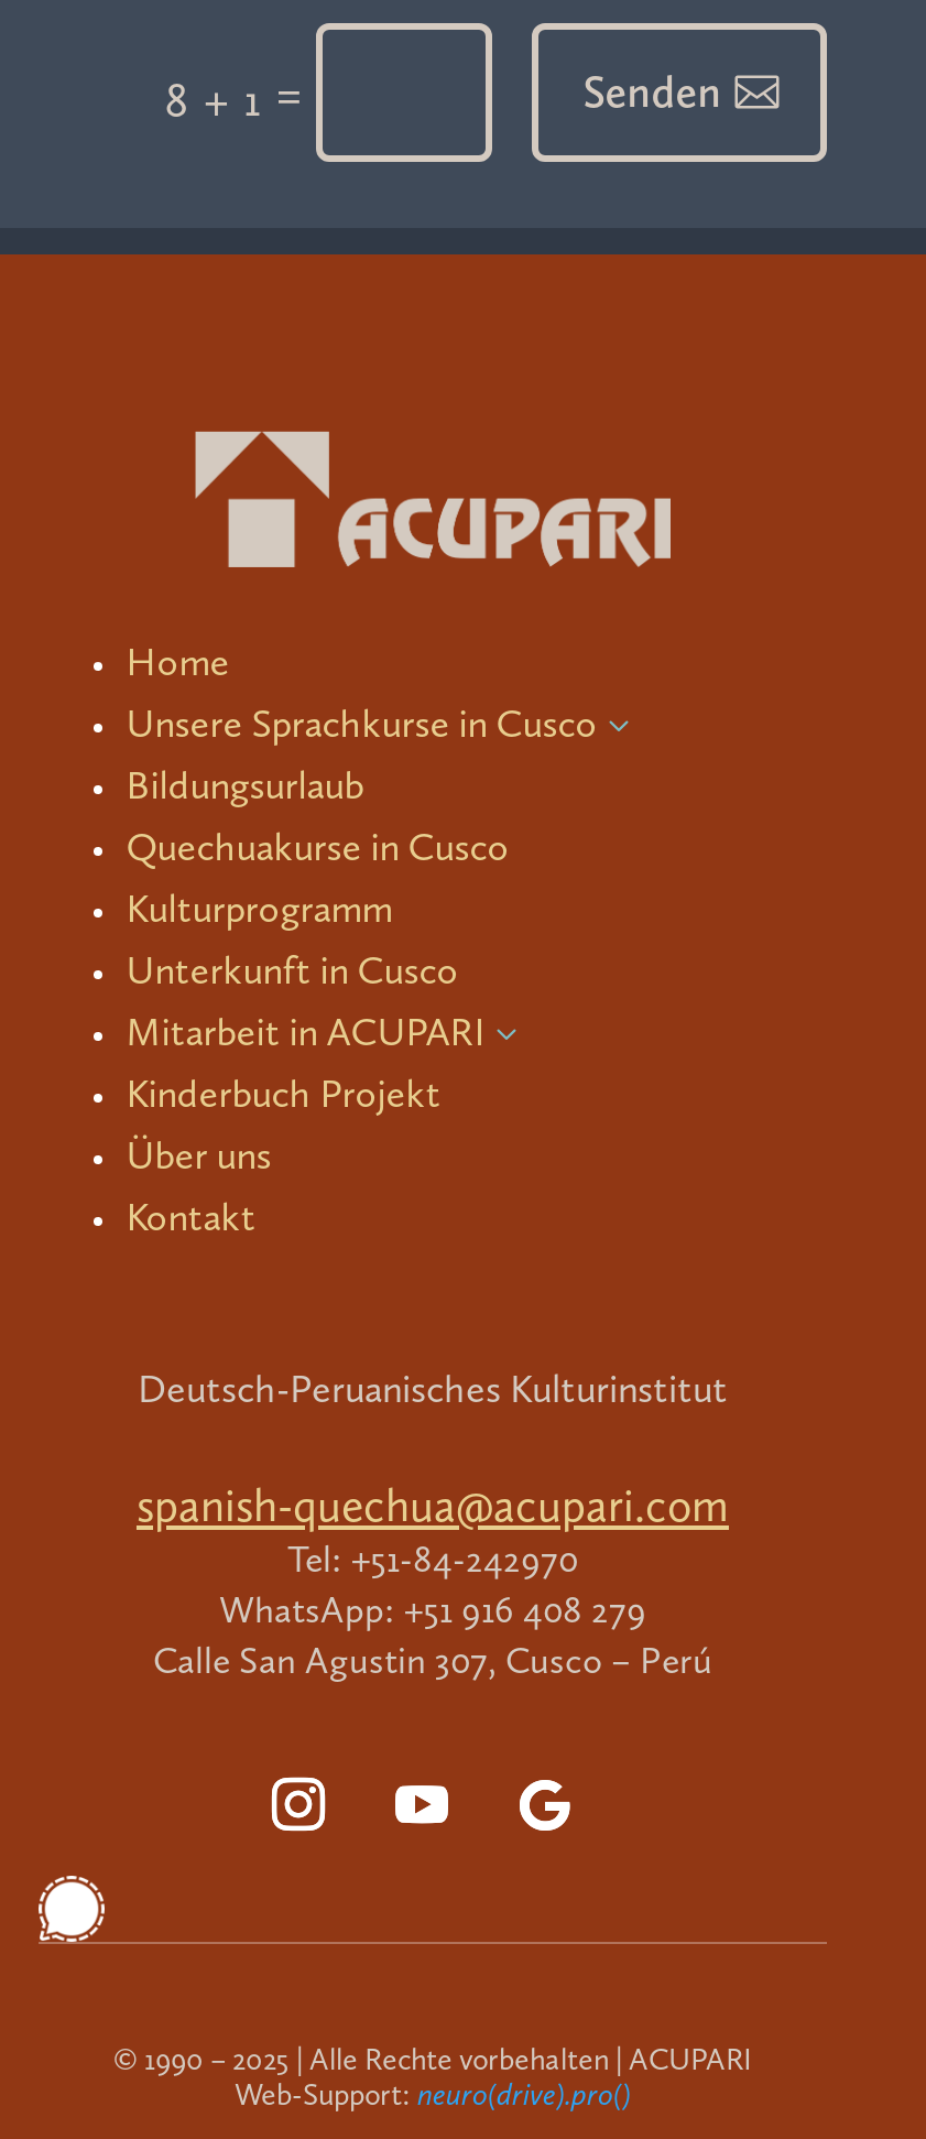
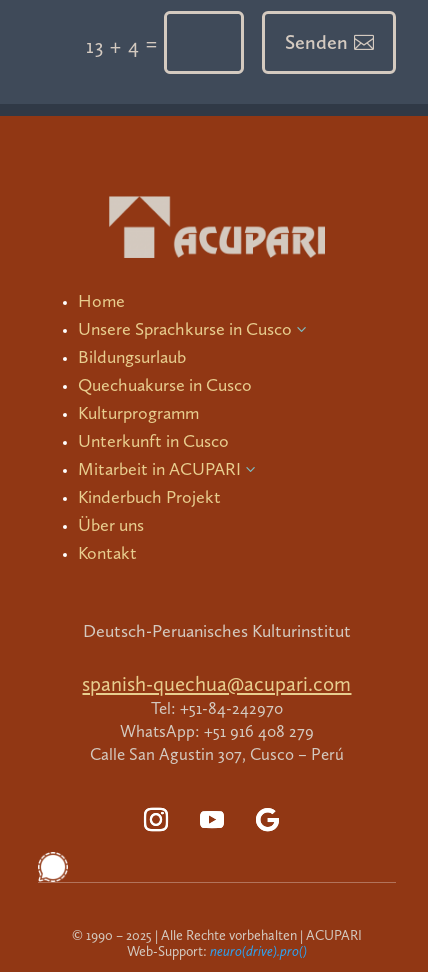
[164,65,316,126] 8 + 1 = -> [86,30,164,58] 13 + 4 =

